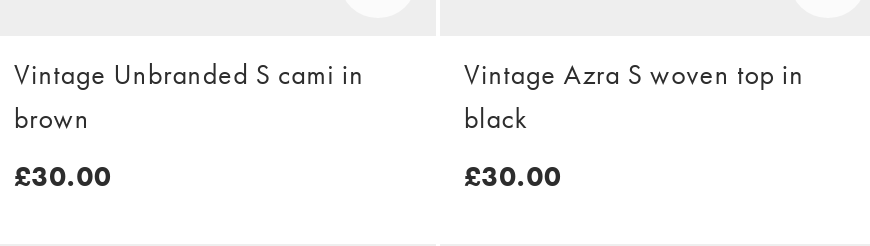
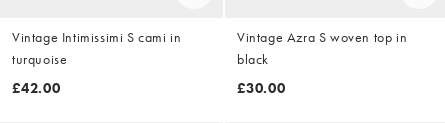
[14,56,364,136] Vintage Unbranded S cami in | brown -> [12,28,181,68] Vintage Intimissimi S cami in | turquoise
[14,158,112,194] £30.00 -> [12,79,61,97] £42.00

